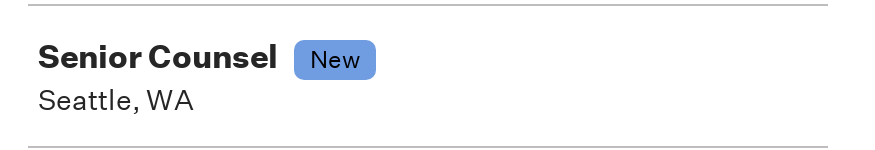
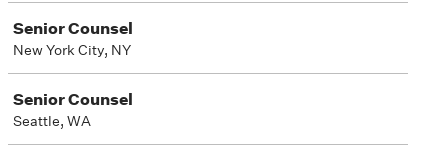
[310,42,360,76] New -> [13,41,133,109] New York City, NY | Senior Counsel

